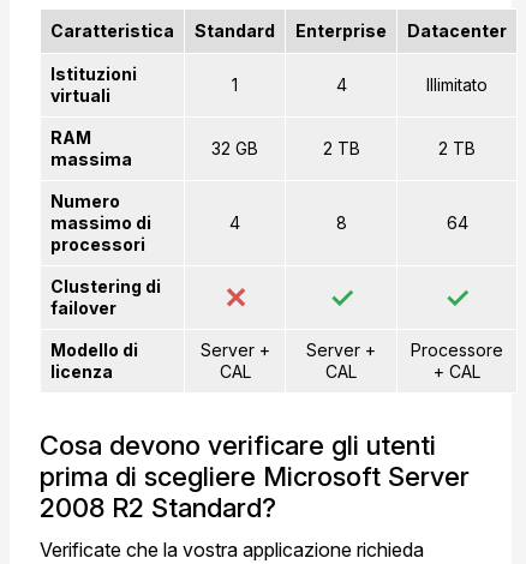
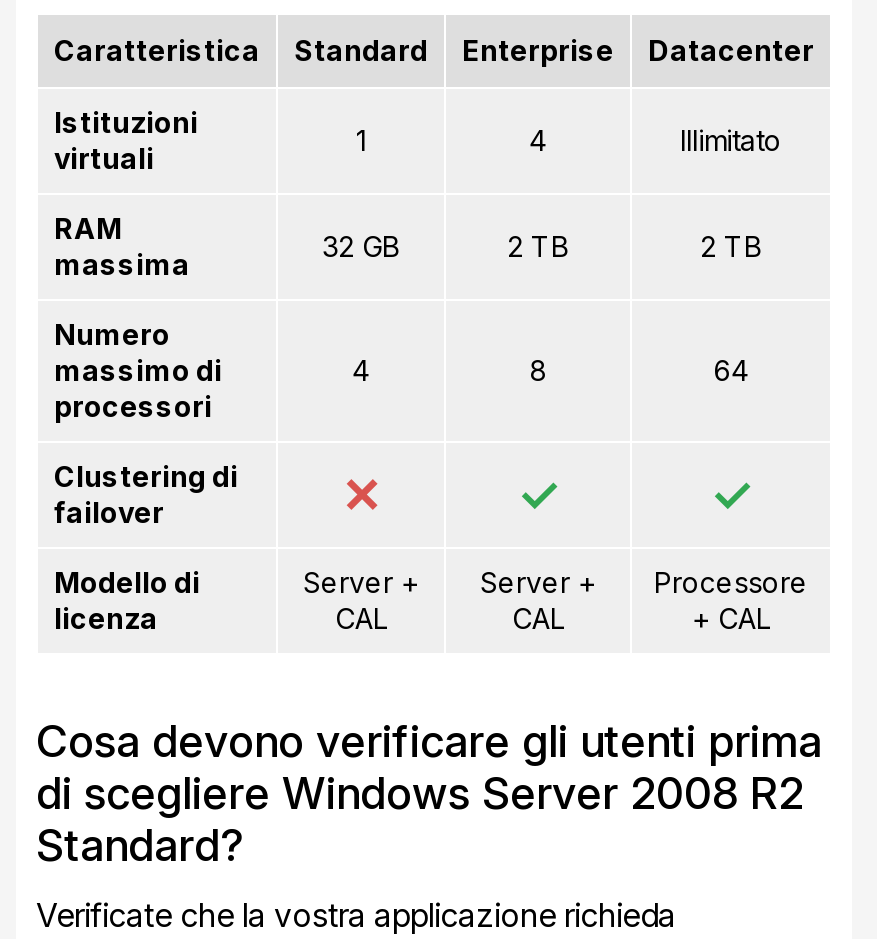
[40,430,470,523] Cosa devono verificare gli utenti | prima di scegliere Microsoft Server | 2008 R2 Standard? -> [36,715,822,871] Cosa devono verificare gli utenti prima | di scegliere Windows Server 2008 R2 | Standard?

